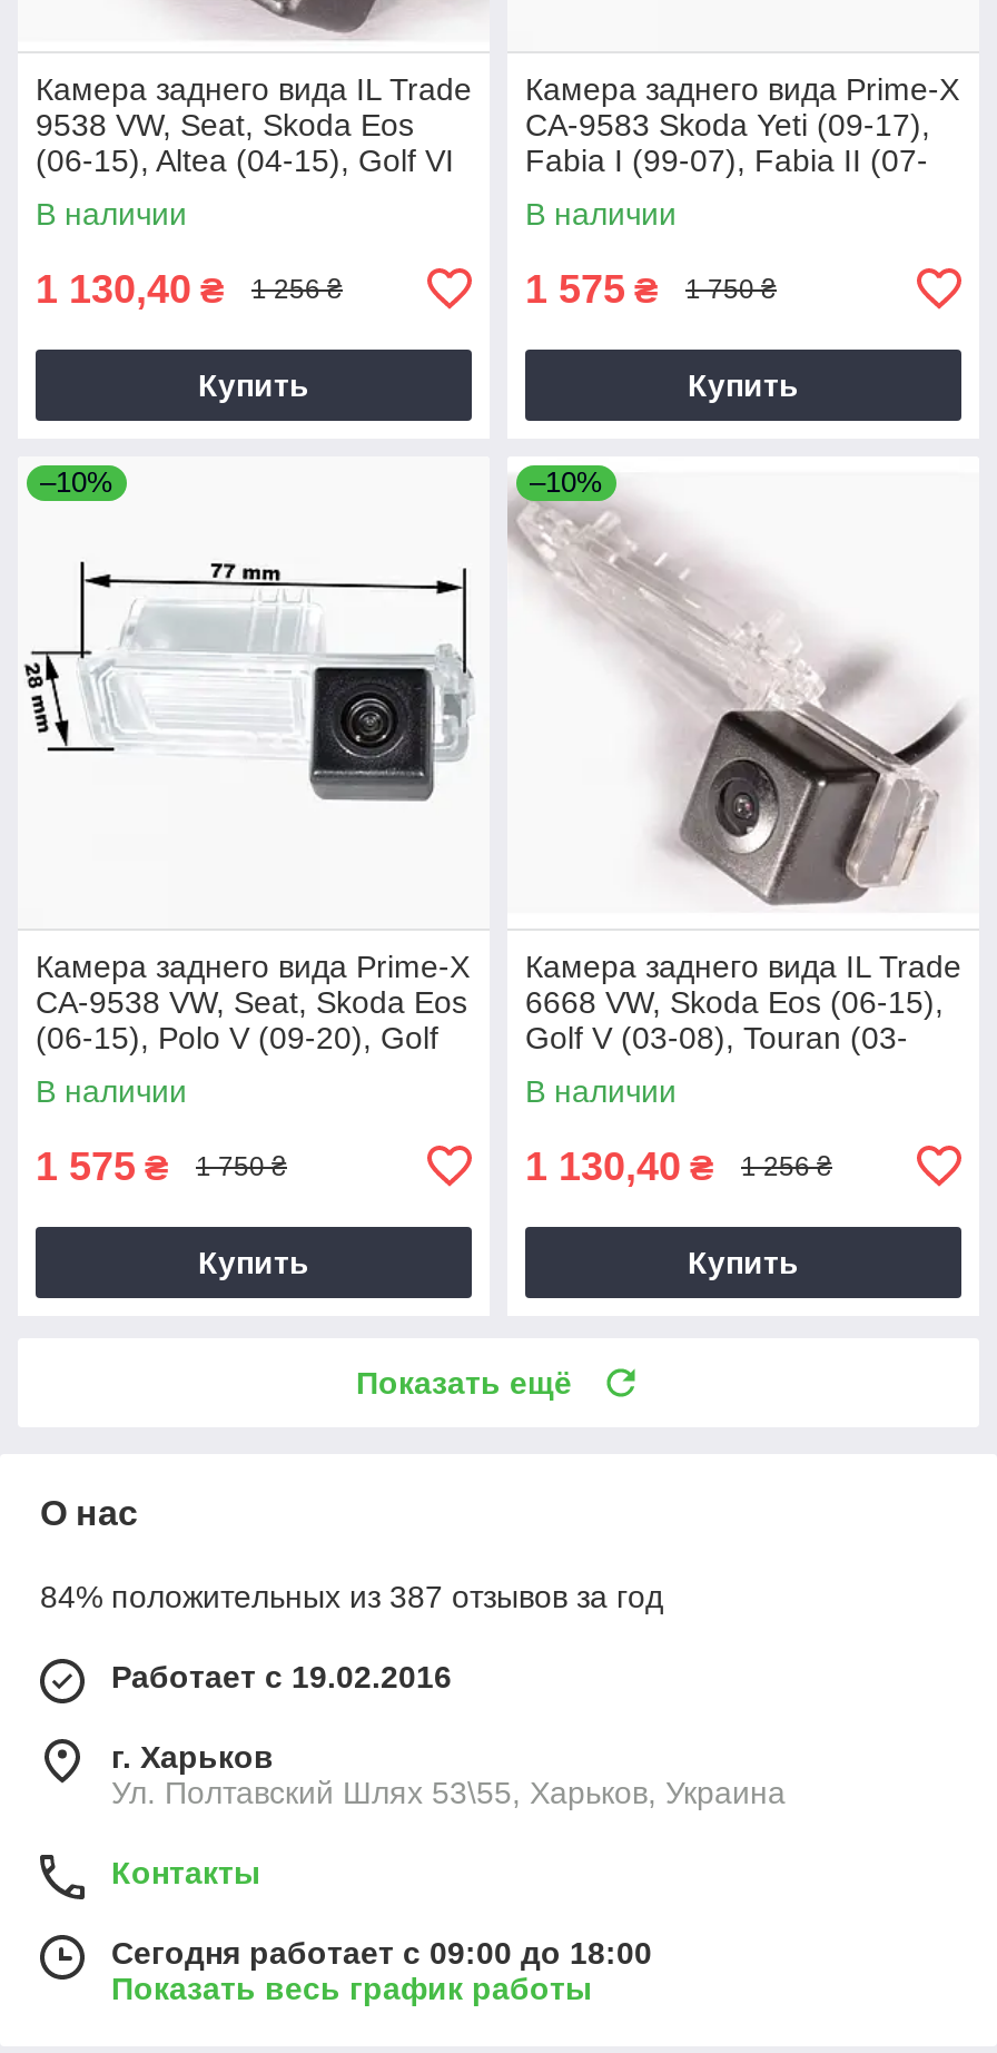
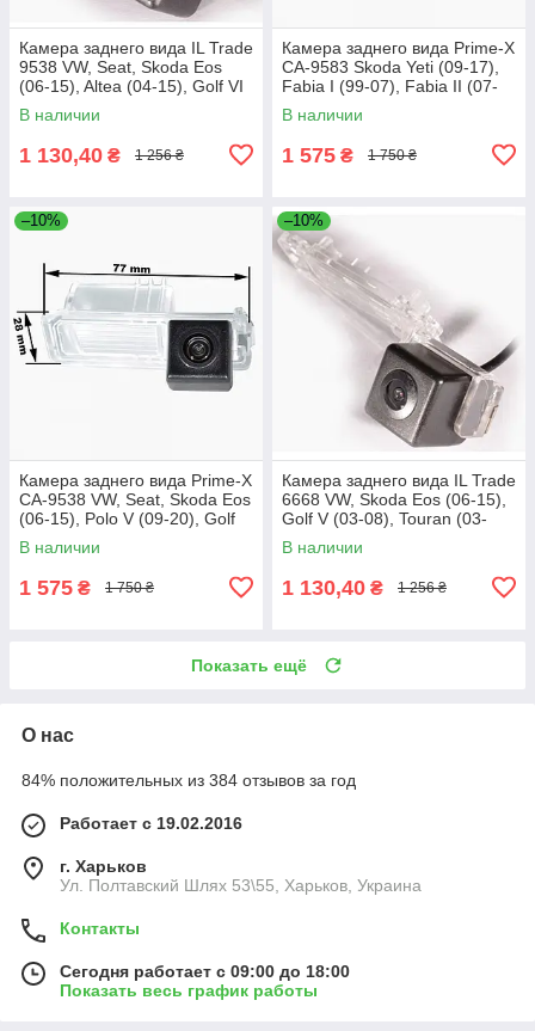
[198,367,309,403] Купить -> none
[688,367,799,403] Купить -> none
[198,1244,309,1280] Купить -> none
[688,1244,799,1280] Купить -> none
[40,1578,663,1614] 84% положительных из 387 отзывов за год -> [21,770,356,789] 84% положительных из 384 отзывов за год

